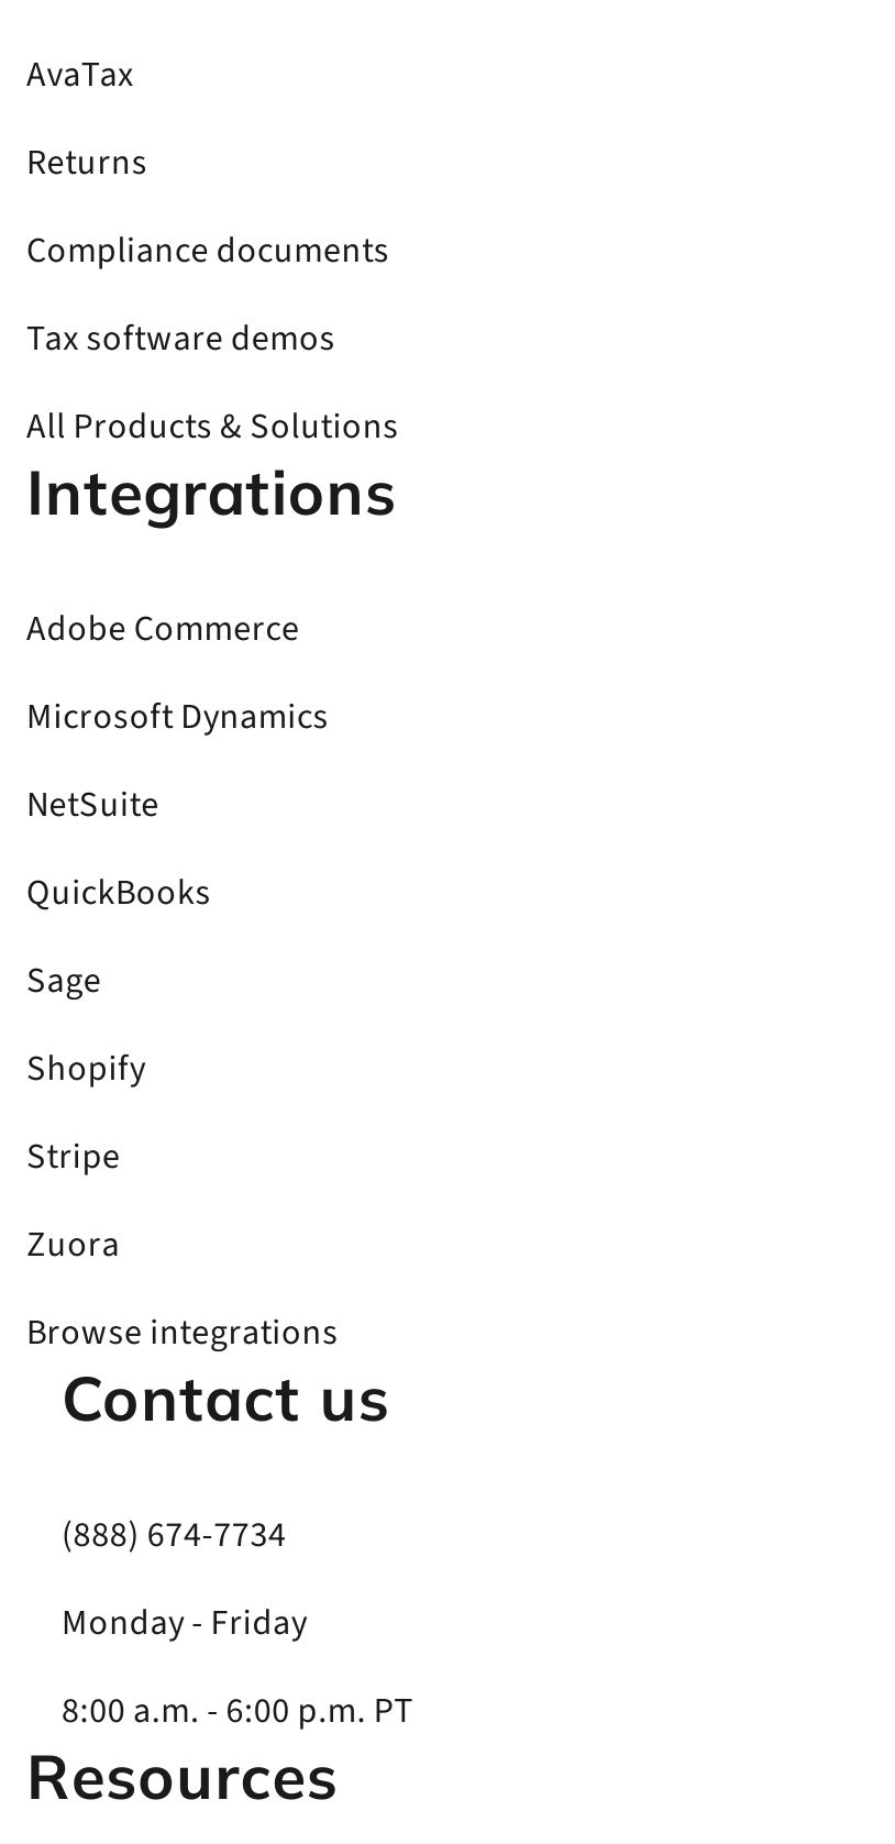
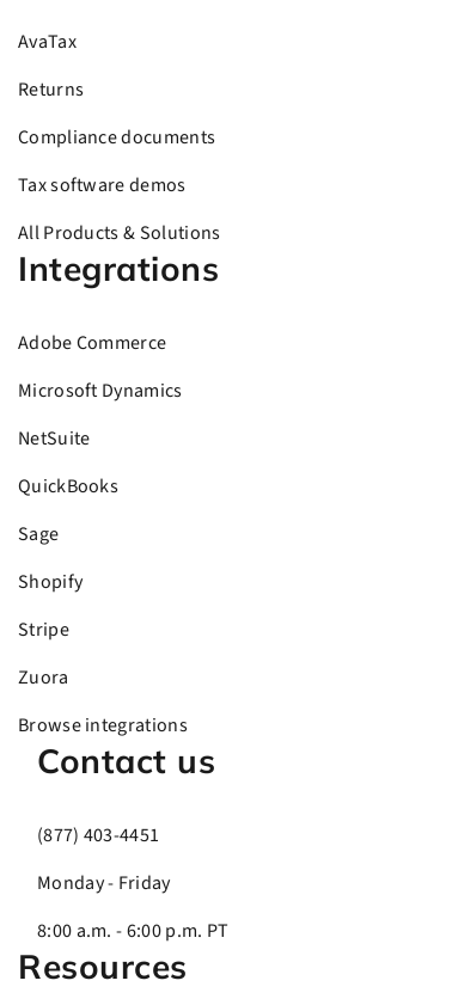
[62,1511,287,1559] (888) 674-7734 -> [37,822,159,848] (877) 403-4451

